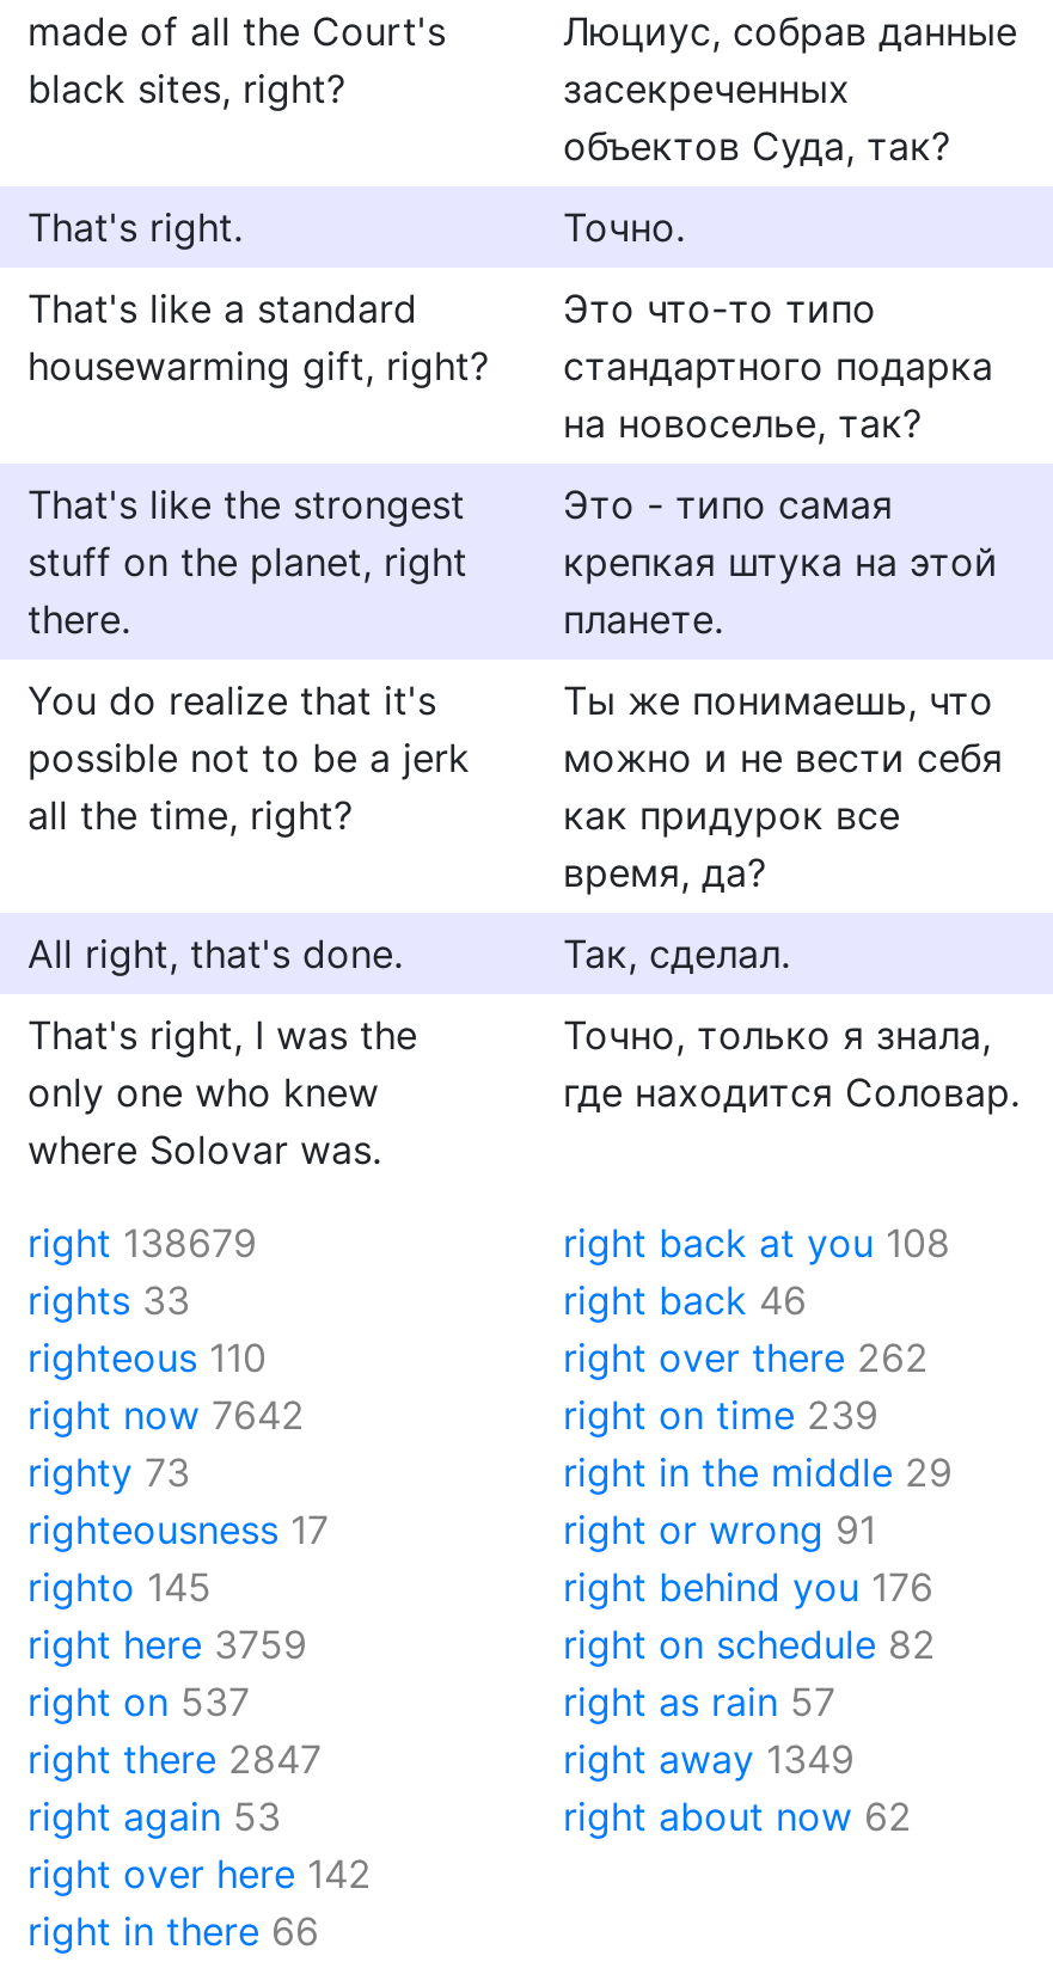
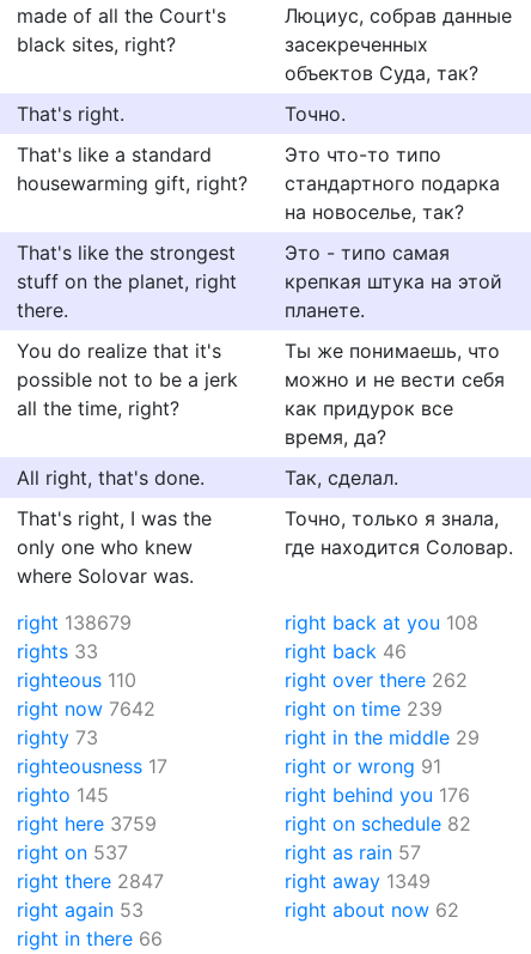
[27,1850,372,1897] right over here 142 -> none

